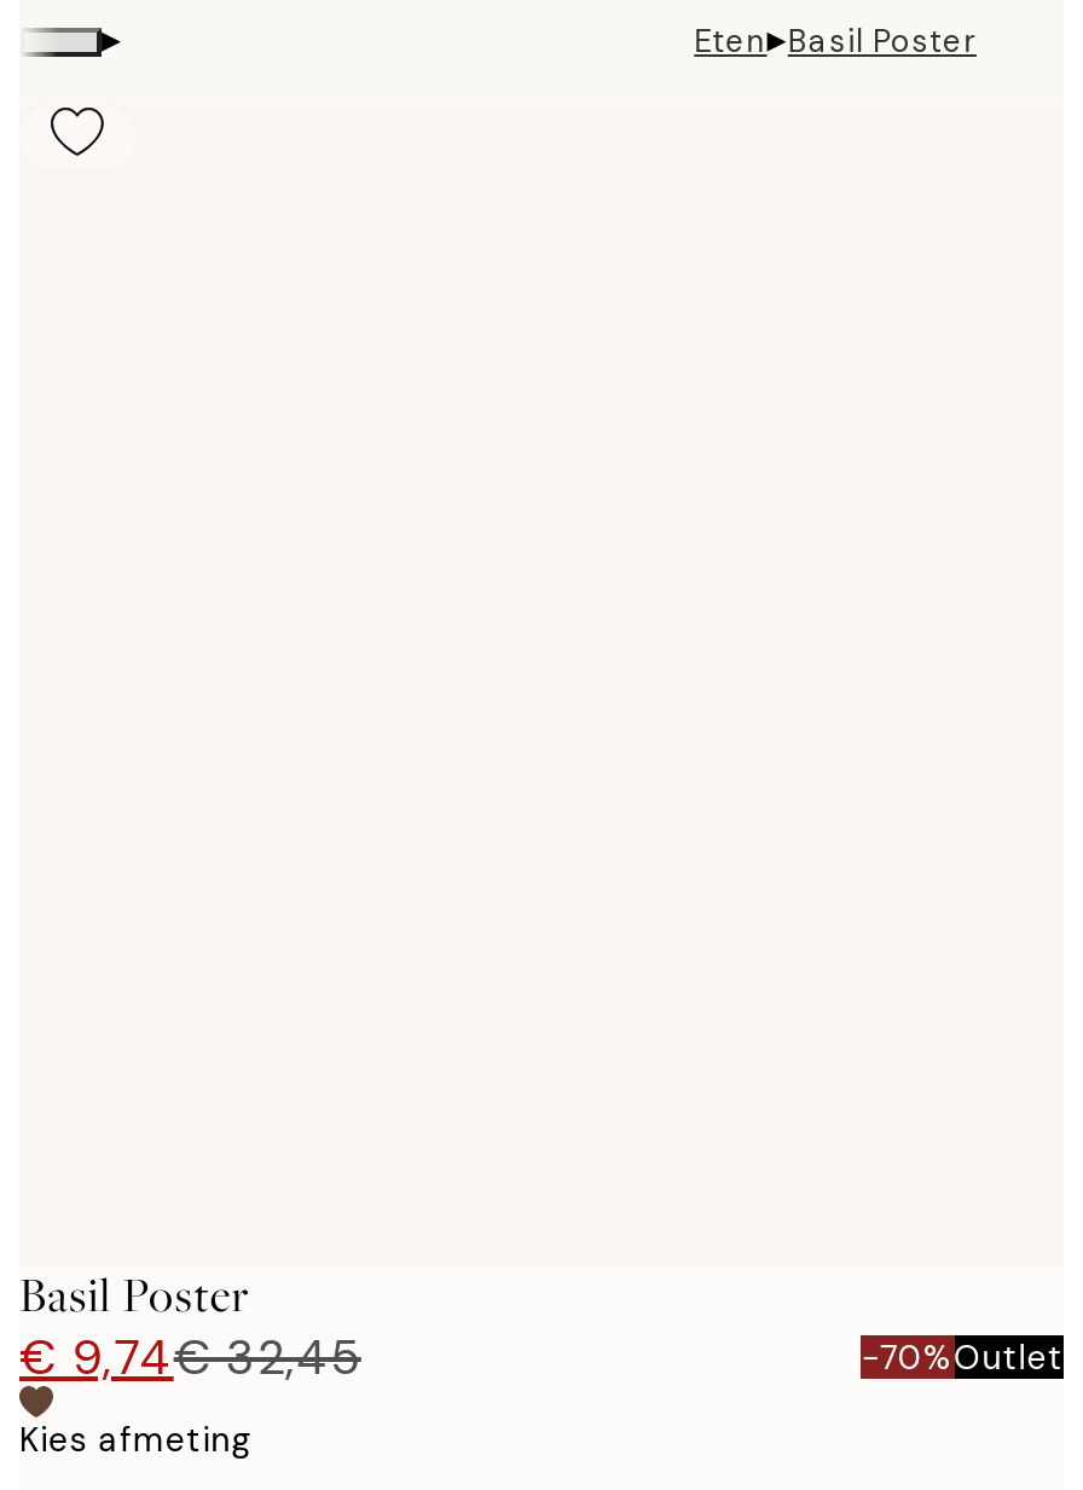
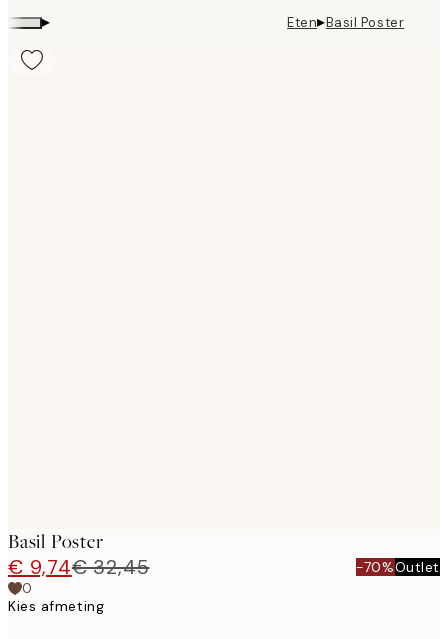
none -> [22,580,32,597] 0

